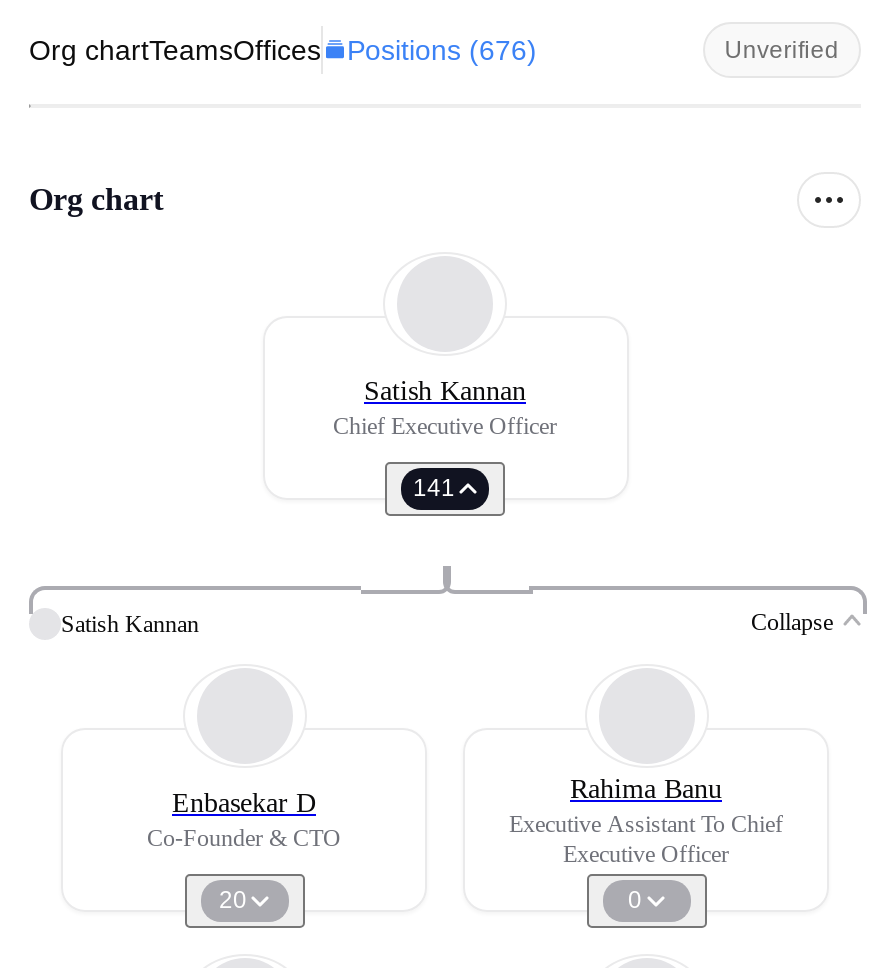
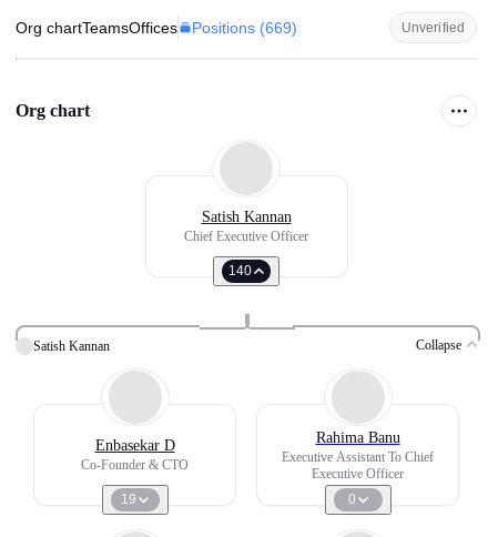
[29,34,537,66] Org chartTeamsOffices Positions (676) -> [16,19,297,37] Org chartTeamsOffices Positions (669)
[413,474,455,502] 141 -> [228,263,252,278] 140
[219,886,247,914] 20 -> [121,492,136,507] 19

